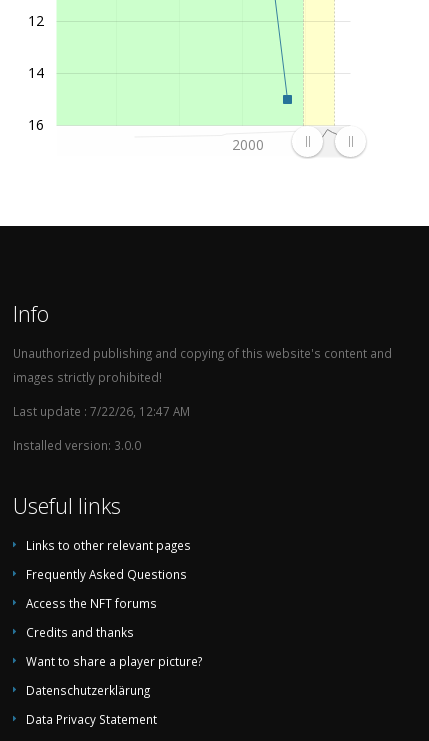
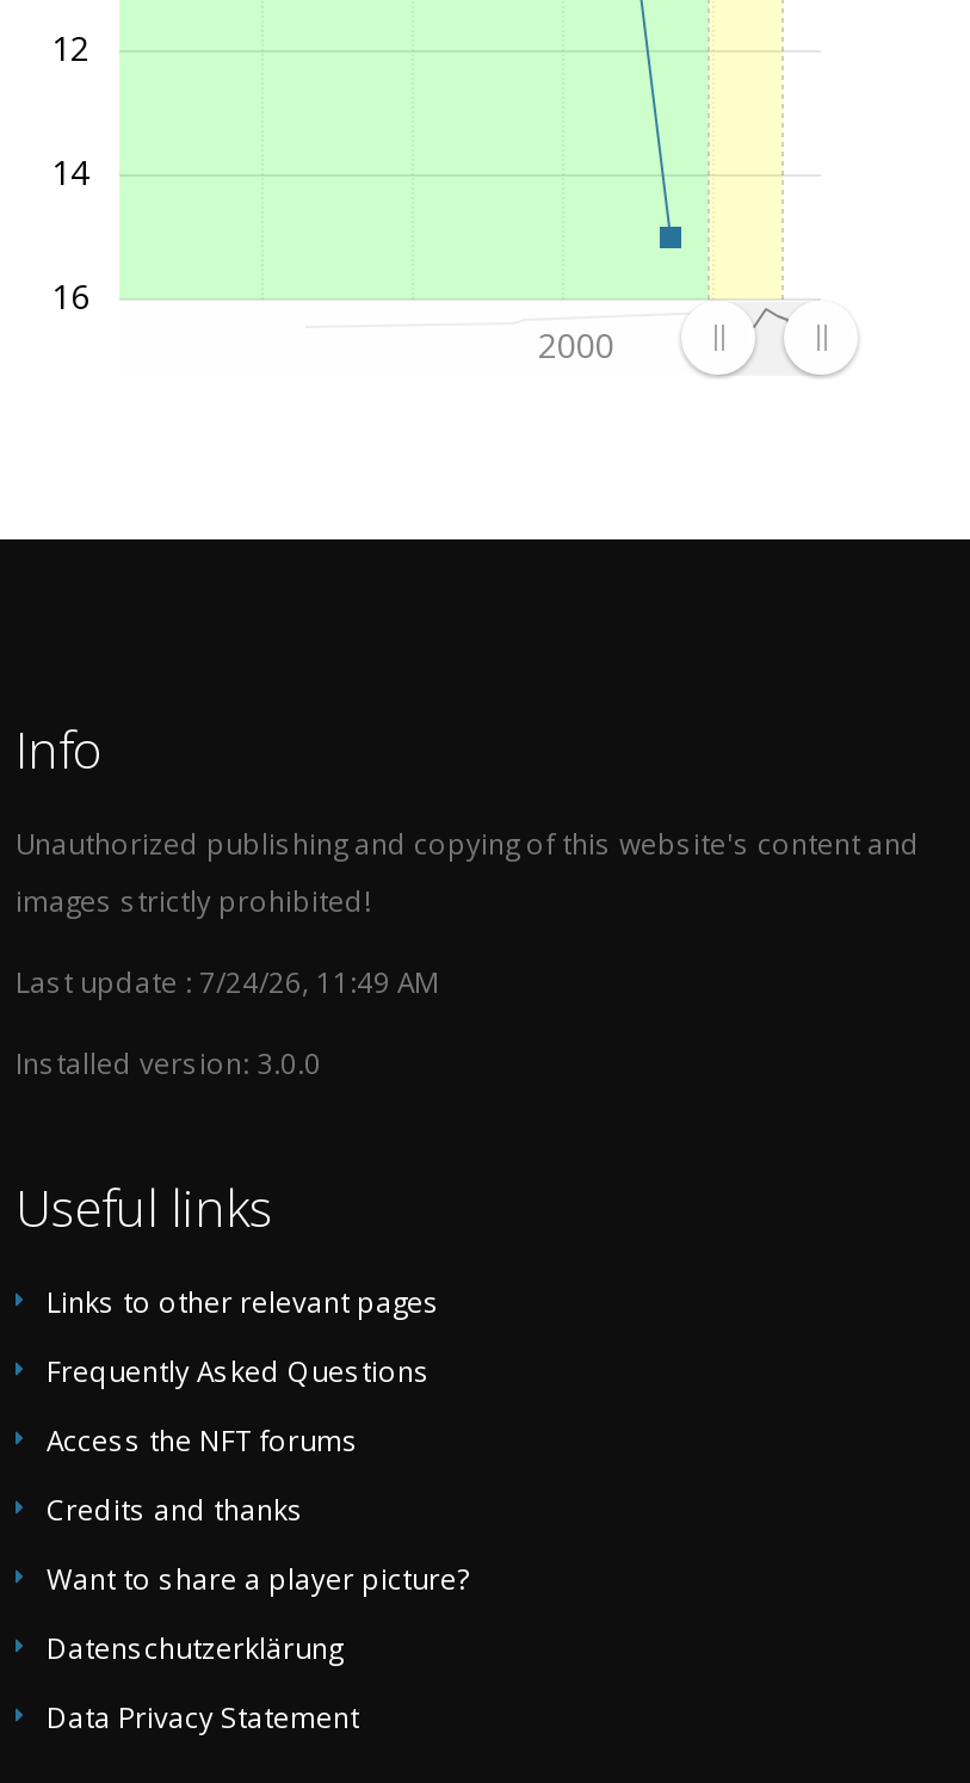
[13,403,190,419] Last update : 7/22/26, 12:47 AM -> [16,962,438,1000] Last update : 7/24/26, 11:49 AM

